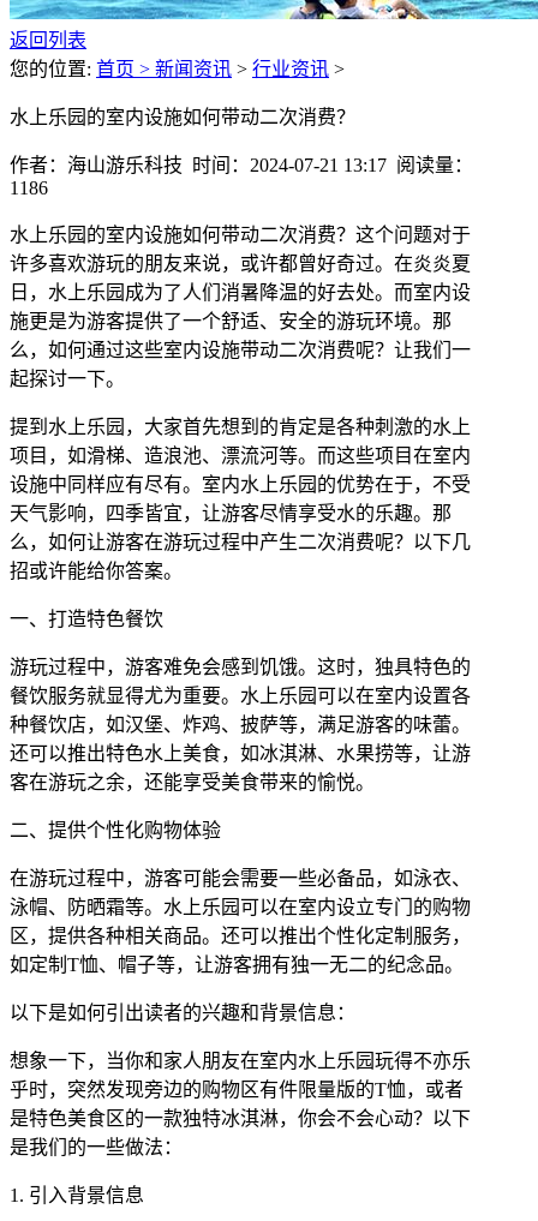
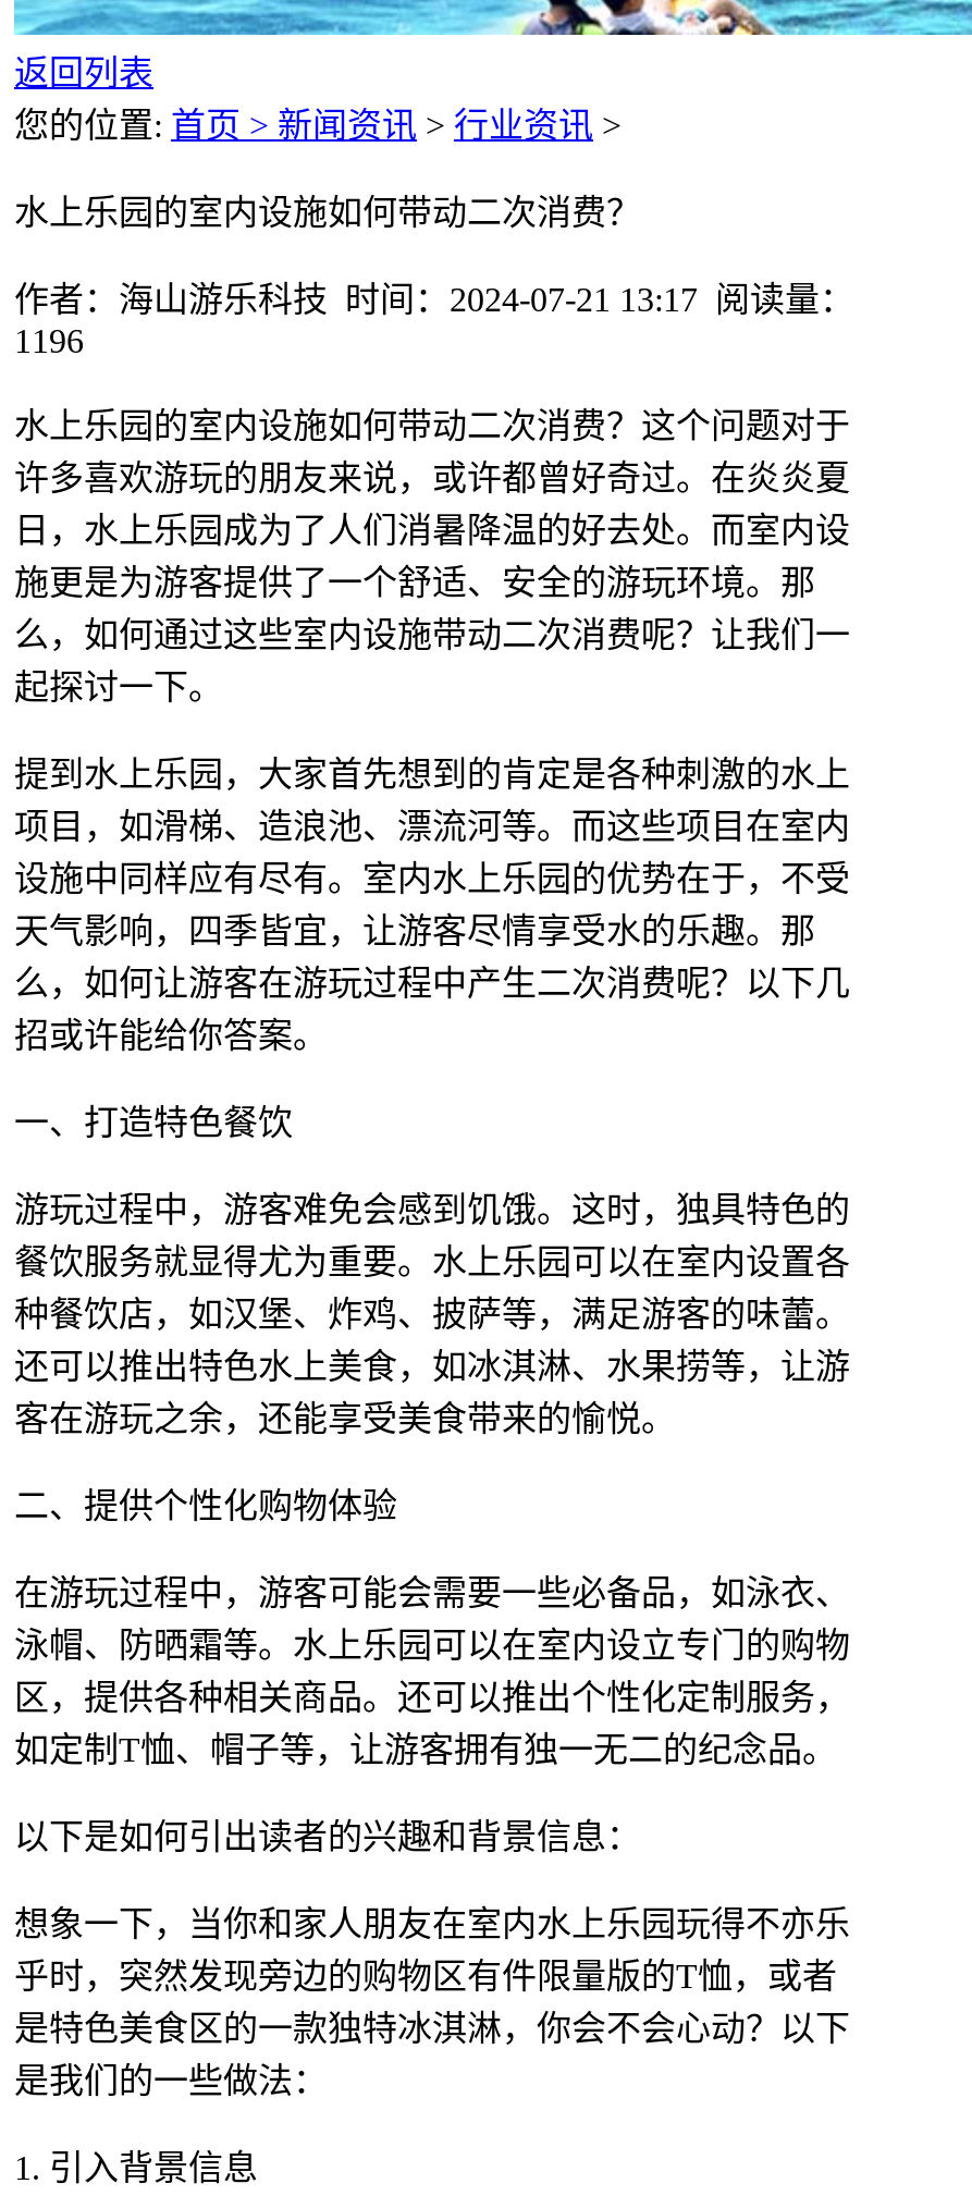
[10,178,48,198] 1186 -> [14,322,84,359] 1196

